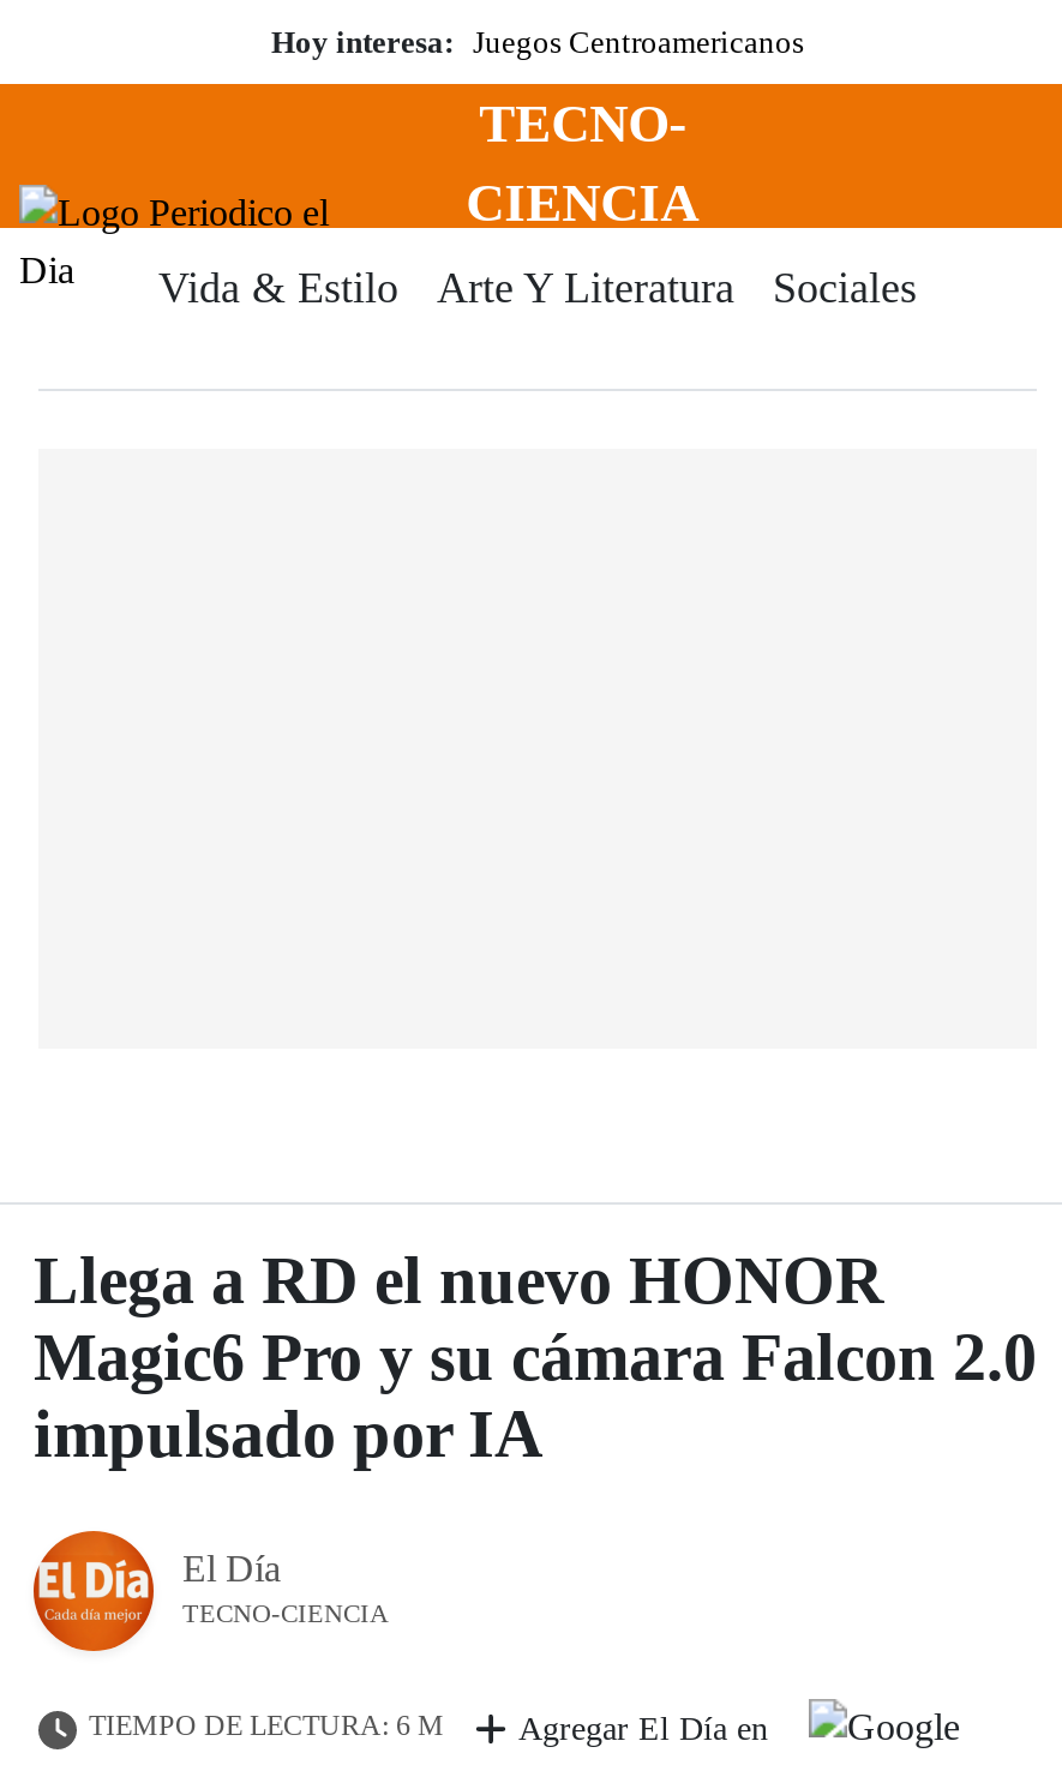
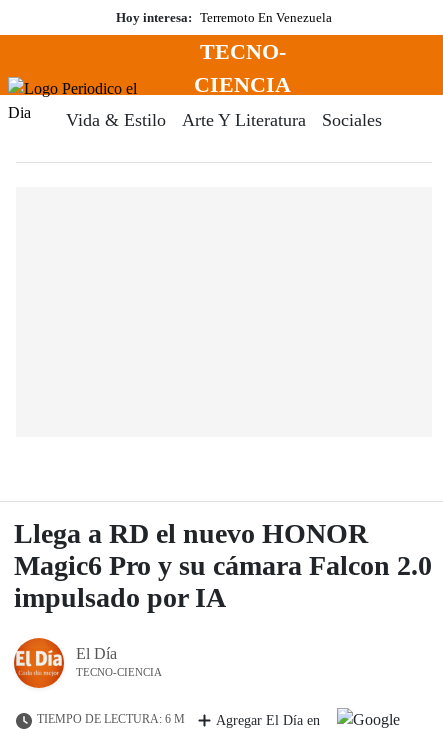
[271,24,804,60] Hoy interesa: Juegos Centroamericanos -> [116,10,332,25] Hoy interesa: Terremoto En Venezuela

